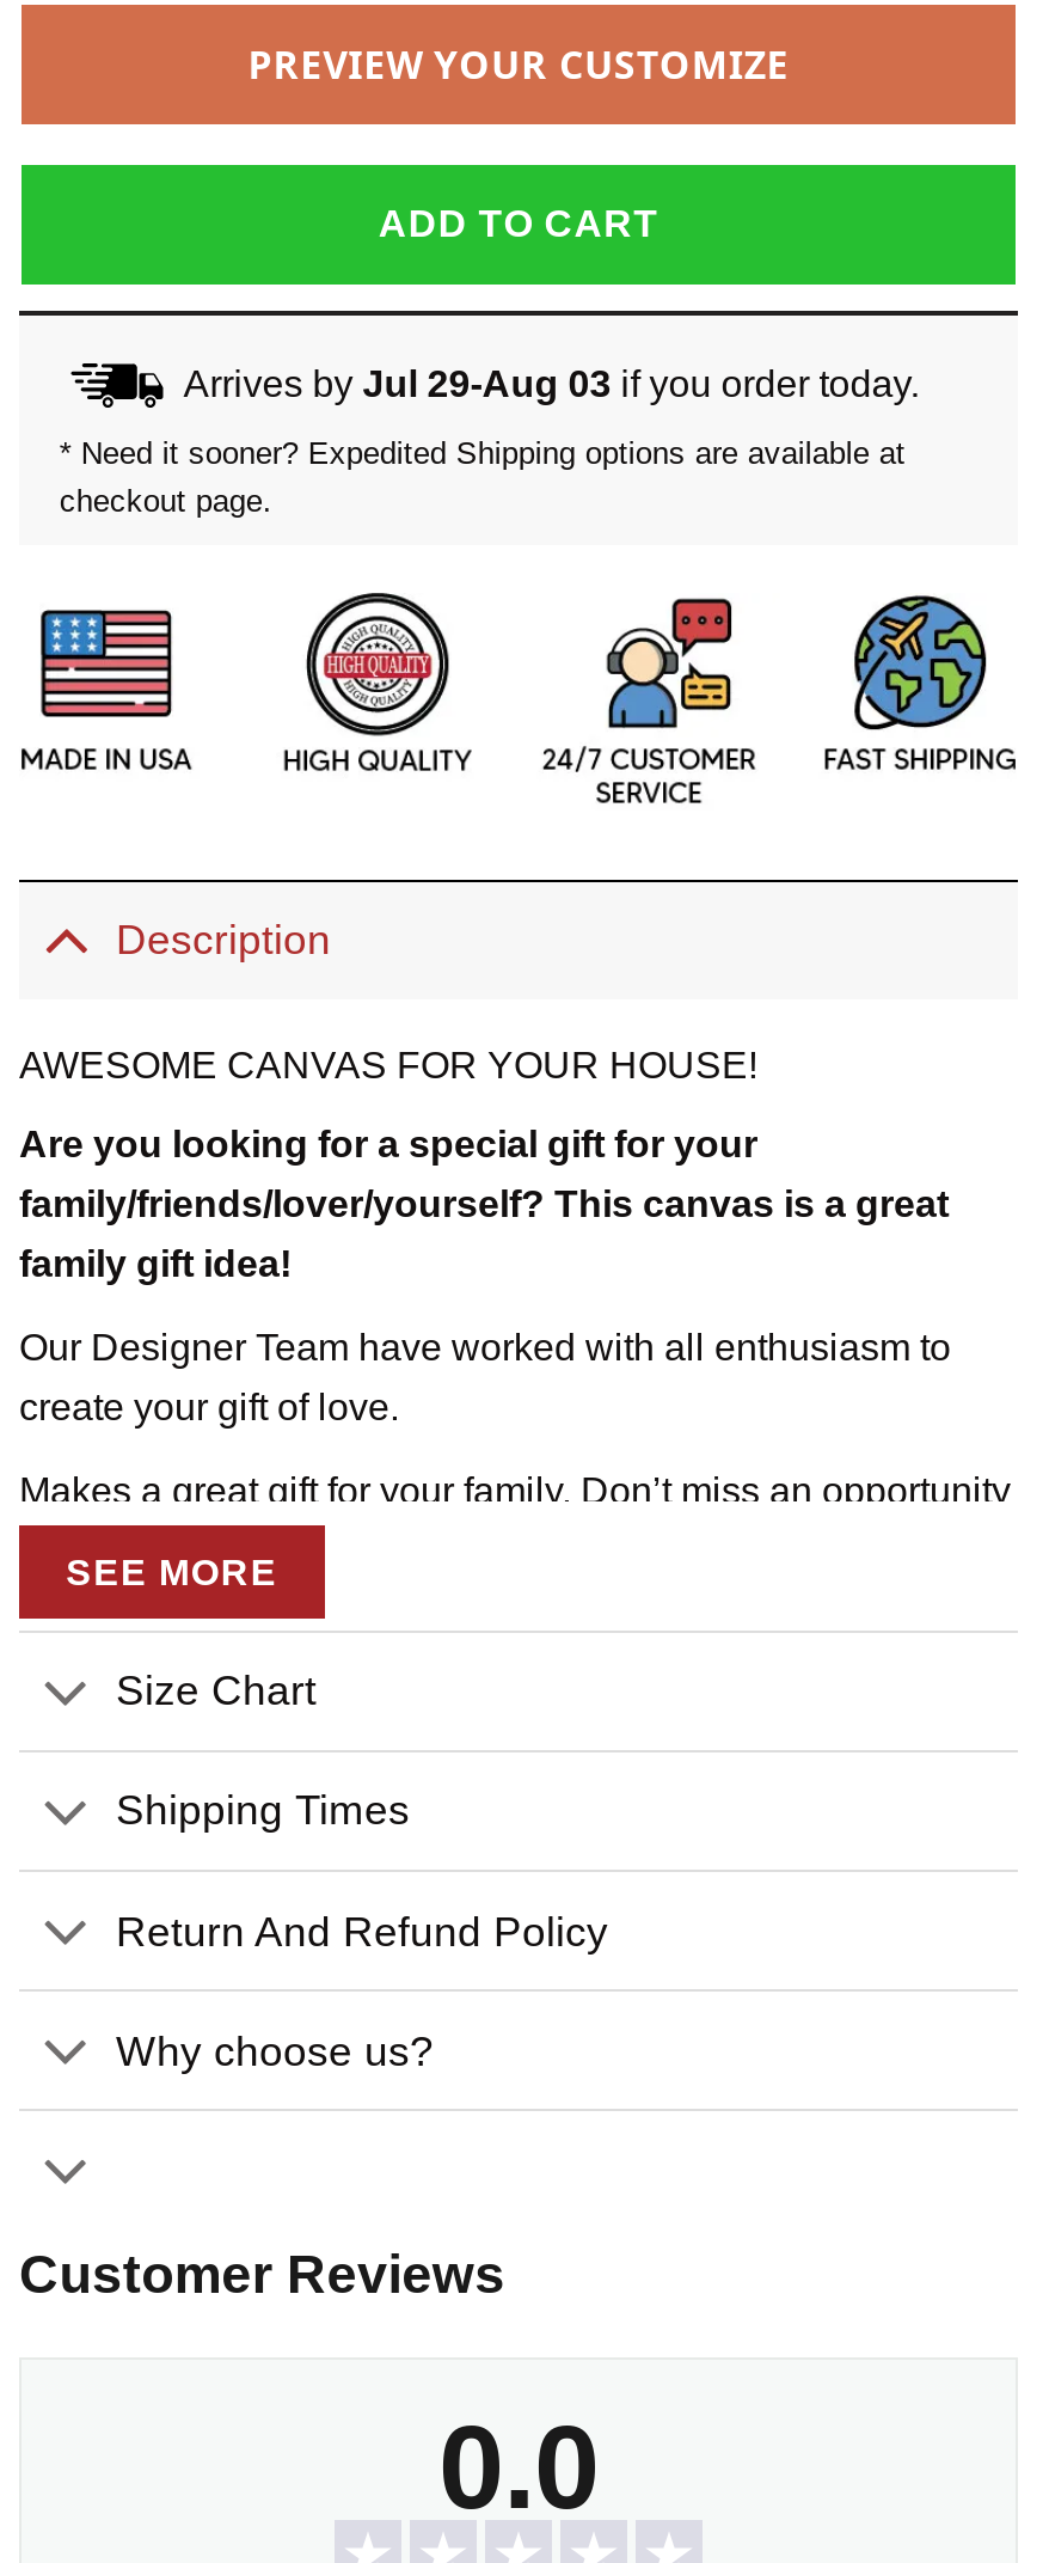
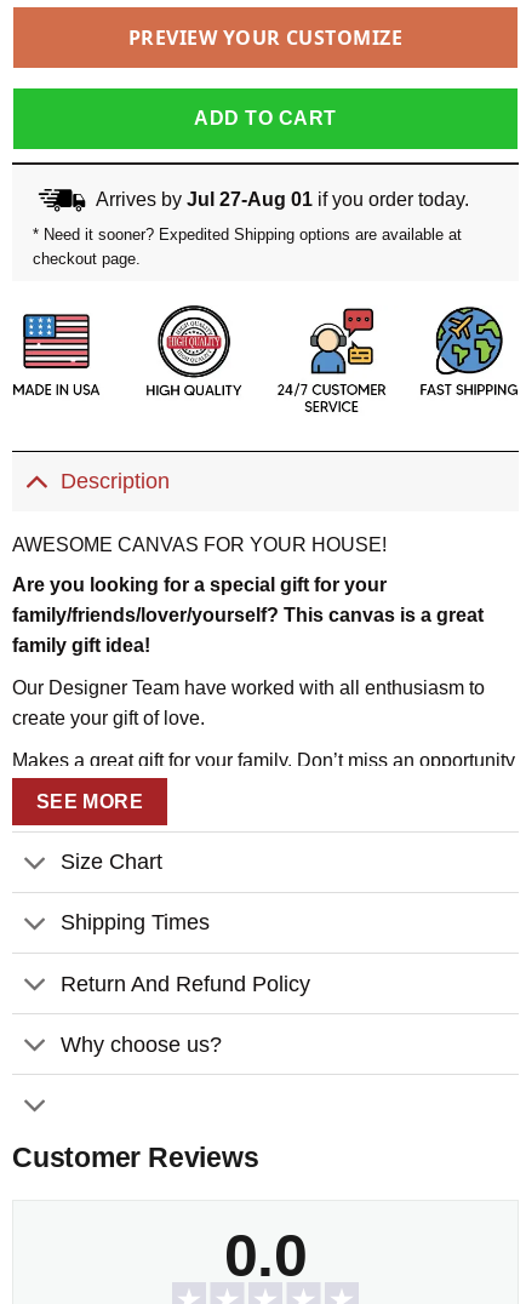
[184,362,919,403] Arrives by Jul 29-Aug 03 if you order today. -> [96,188,469,209] Arrives by Jul 27-Aug 01 if you order today.

